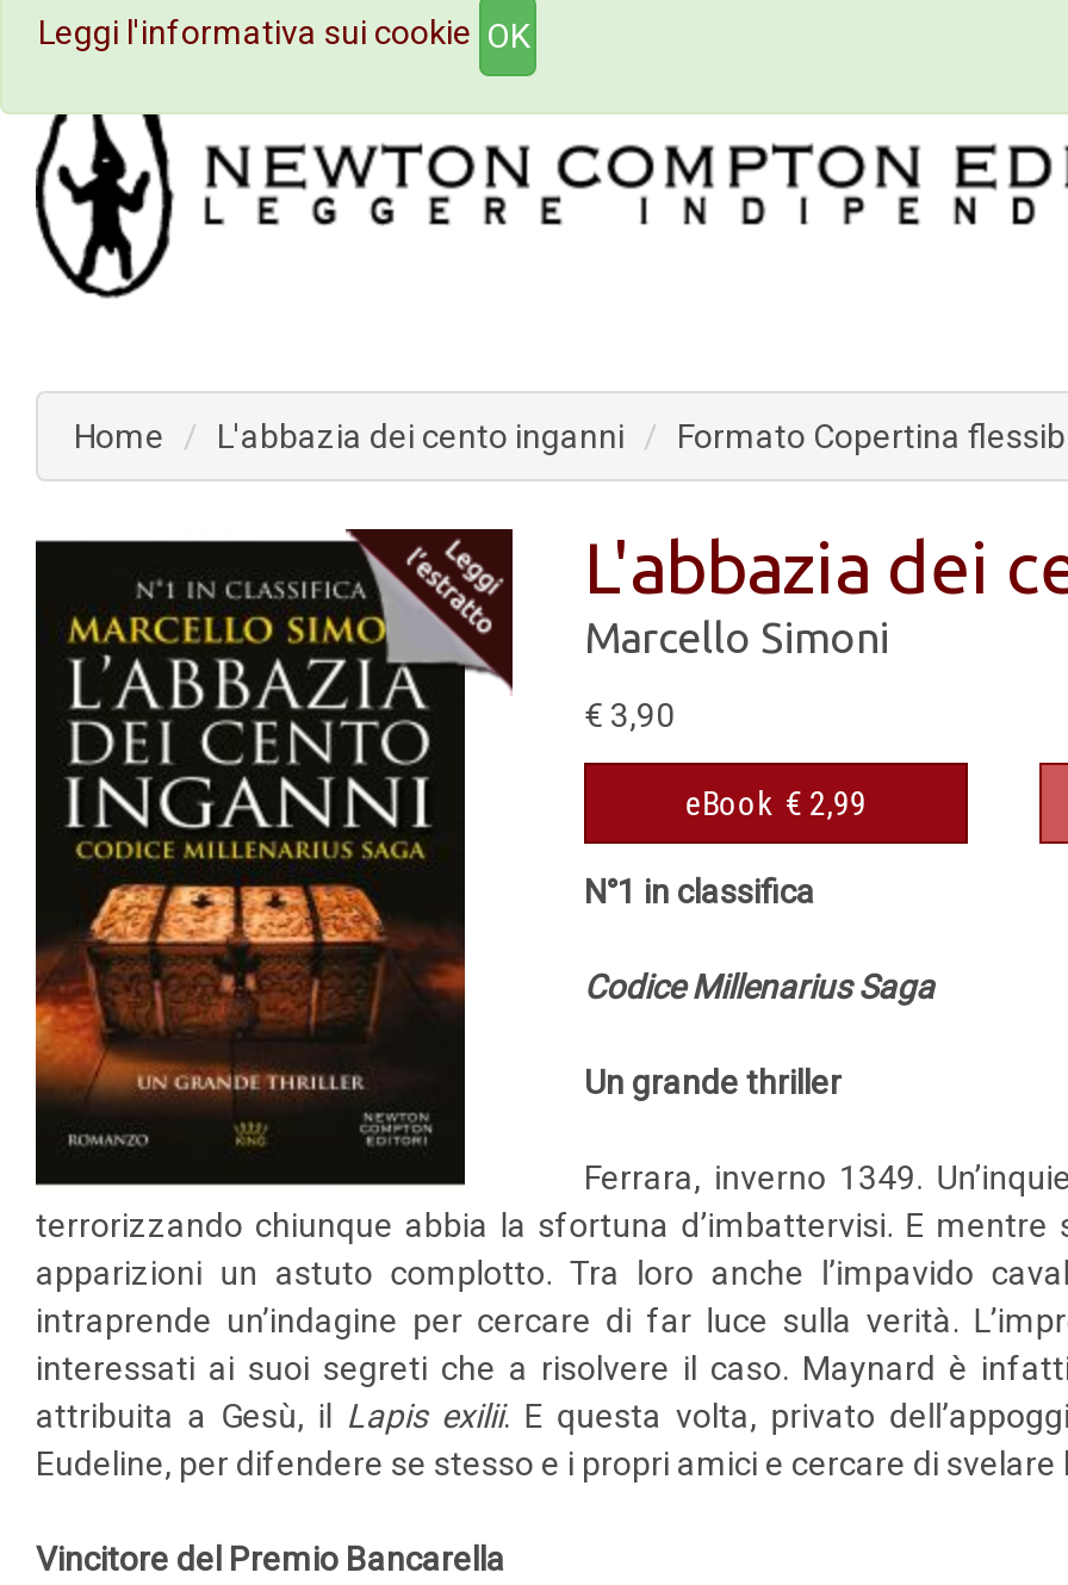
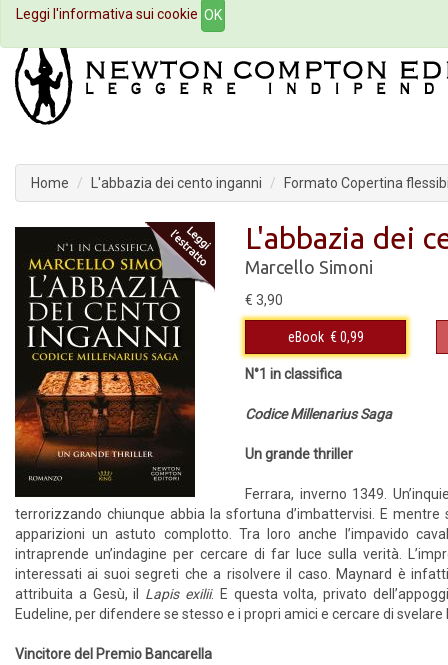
[686,784,867,822] eBook € 2,99 -> [288,329,364,345] eBook € 0,99

